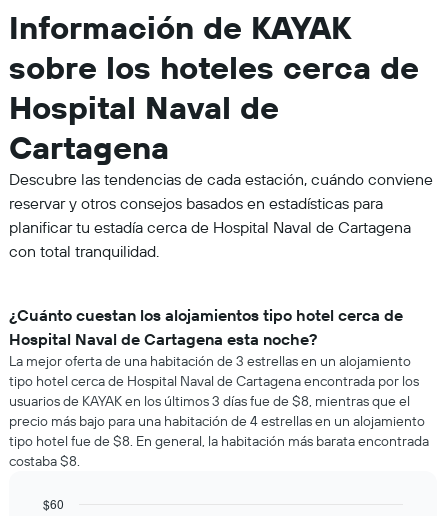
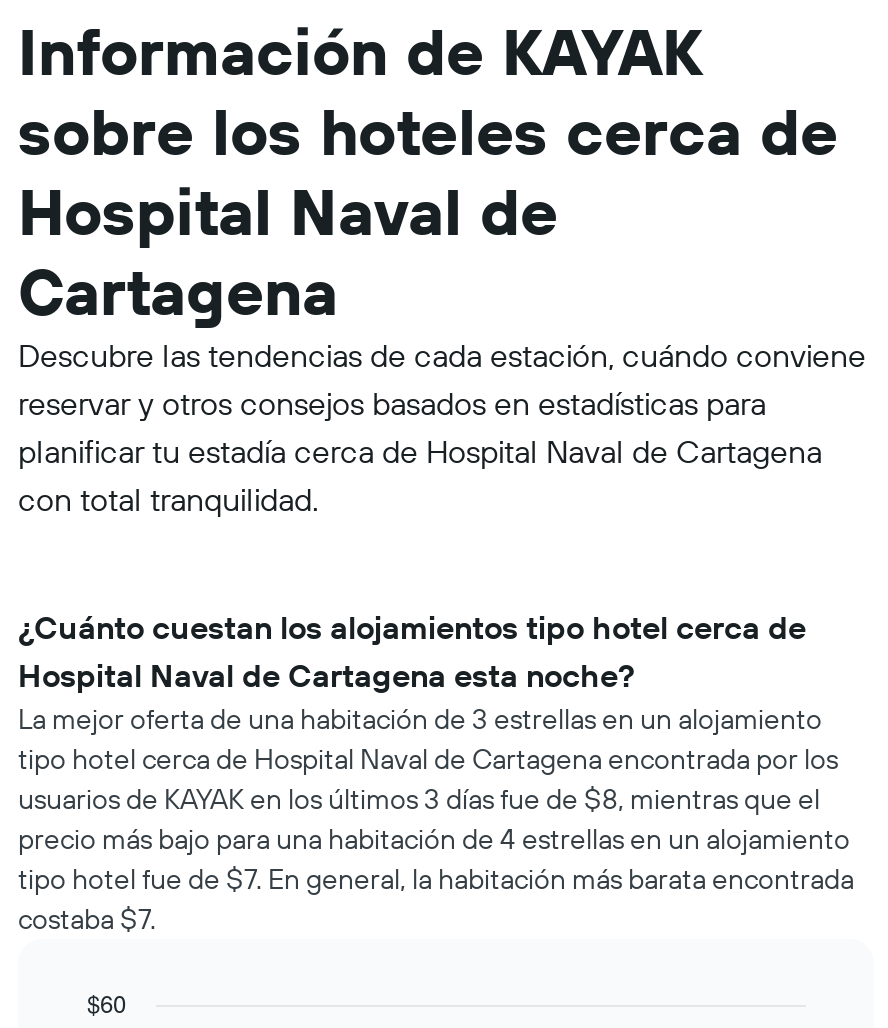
[9,432,429,450] tipo hotel fue de $8. En general, la habitación más barata encontrada -> [18,861,854,897] tipo hotel fue de $7. En general, la habitación más barata encontrada
[9,452,80,470] costaba $8. -> [18,901,156,937] costaba $7.

